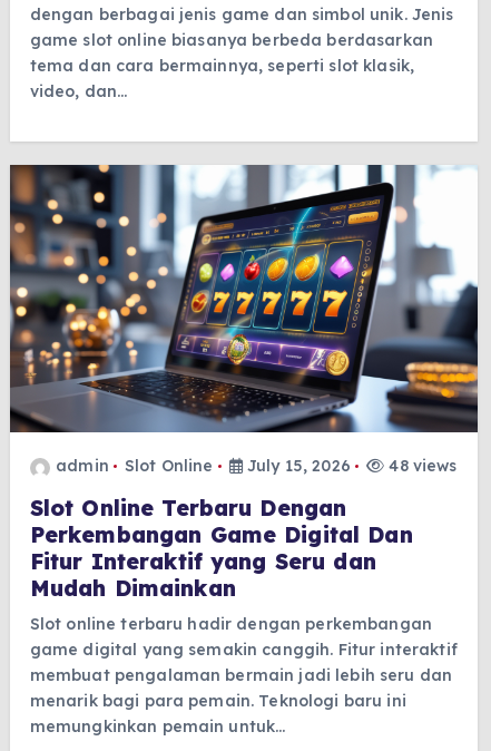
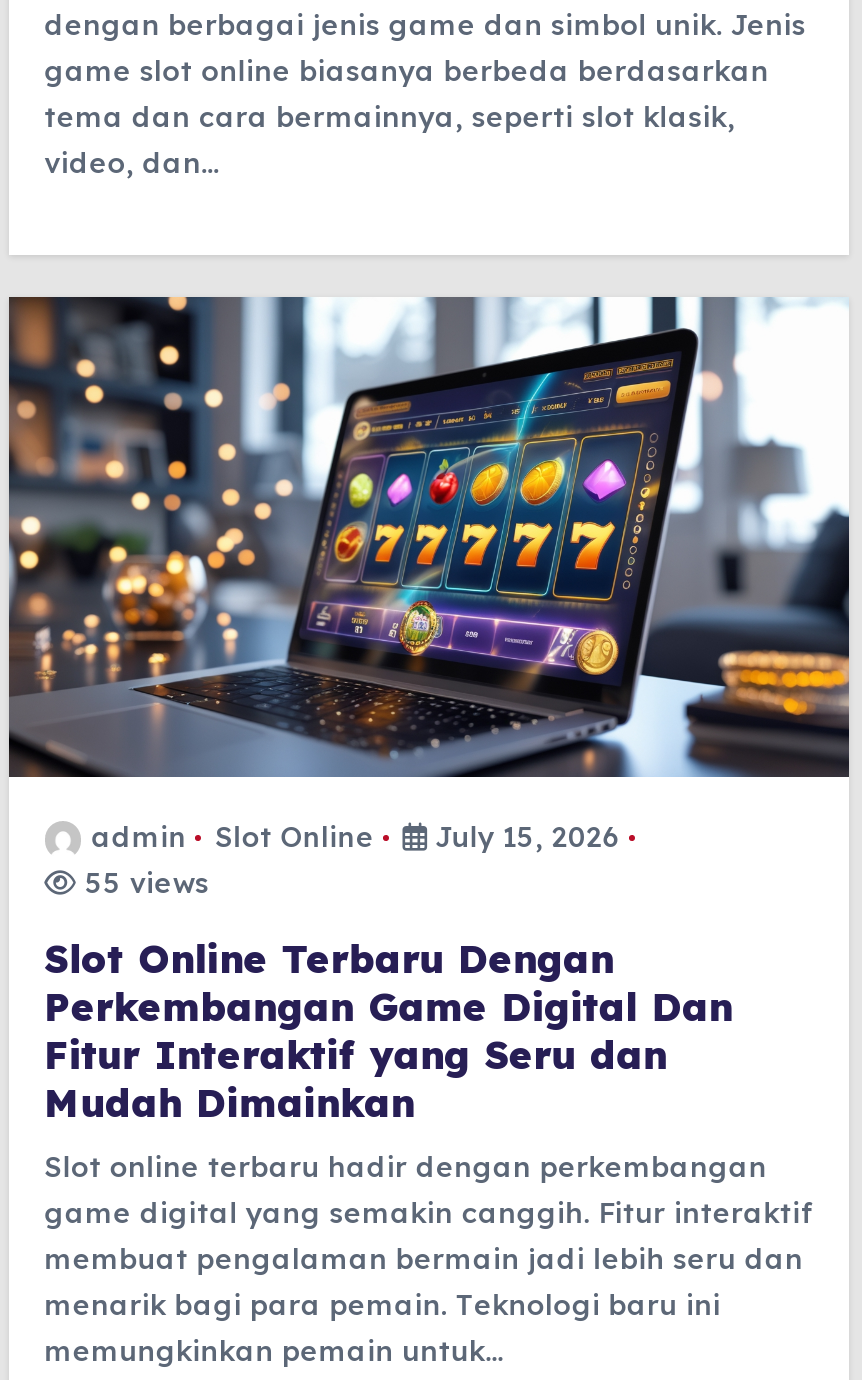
[384,456,457,476] 48 views -> [77,865,209,901] 55 views

